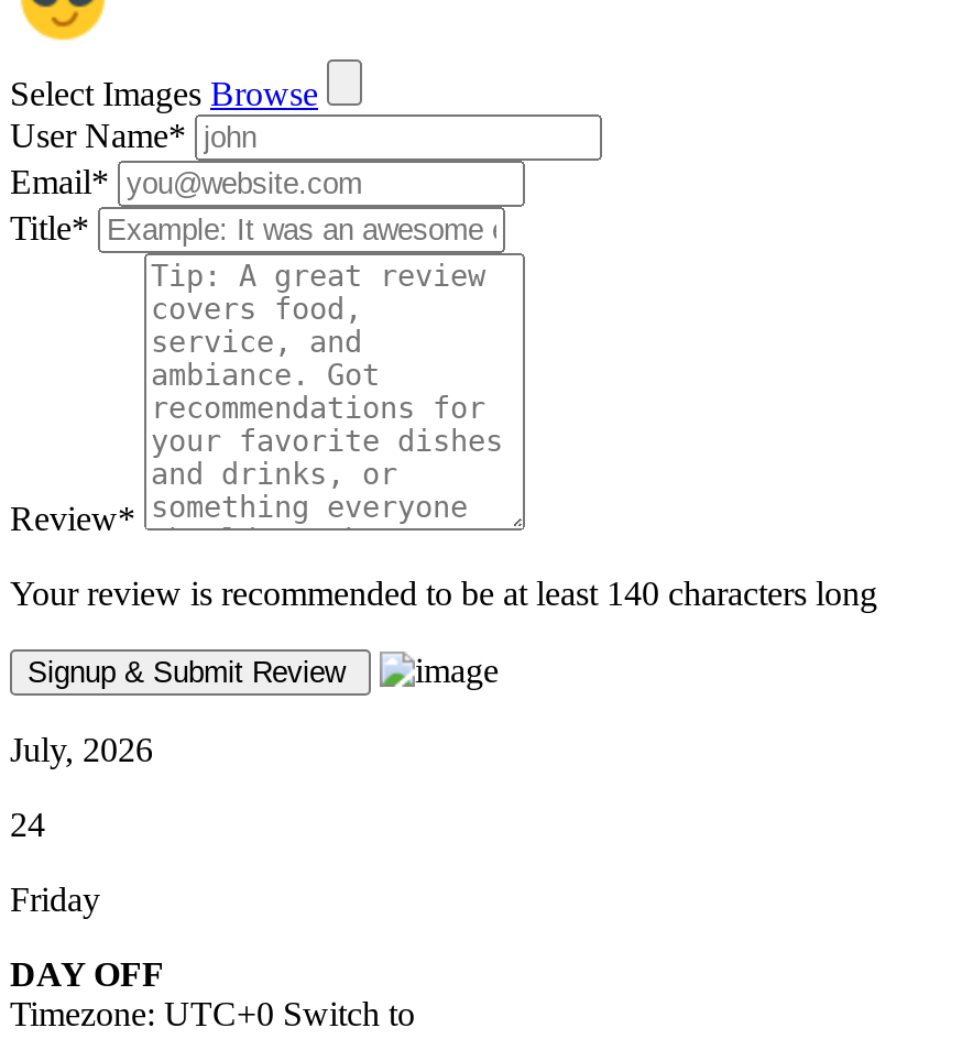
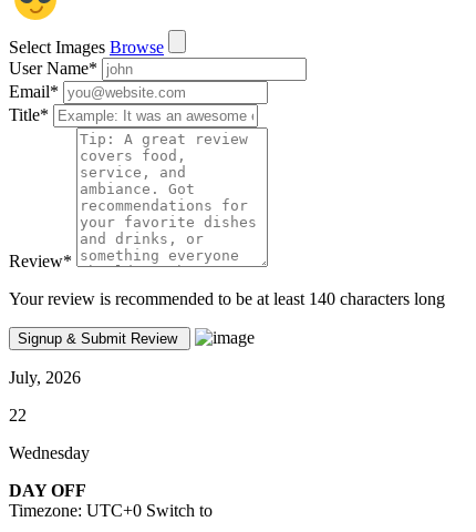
[10,806,45,844] 24 -> [9,406,27,425] 22
[10,881,100,918] Friday -> [9,444,90,462] Wednesday

